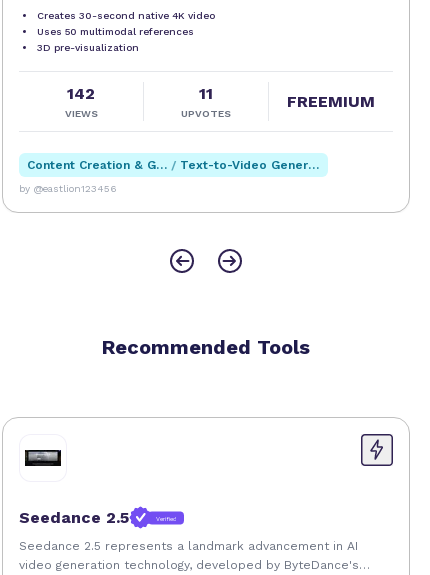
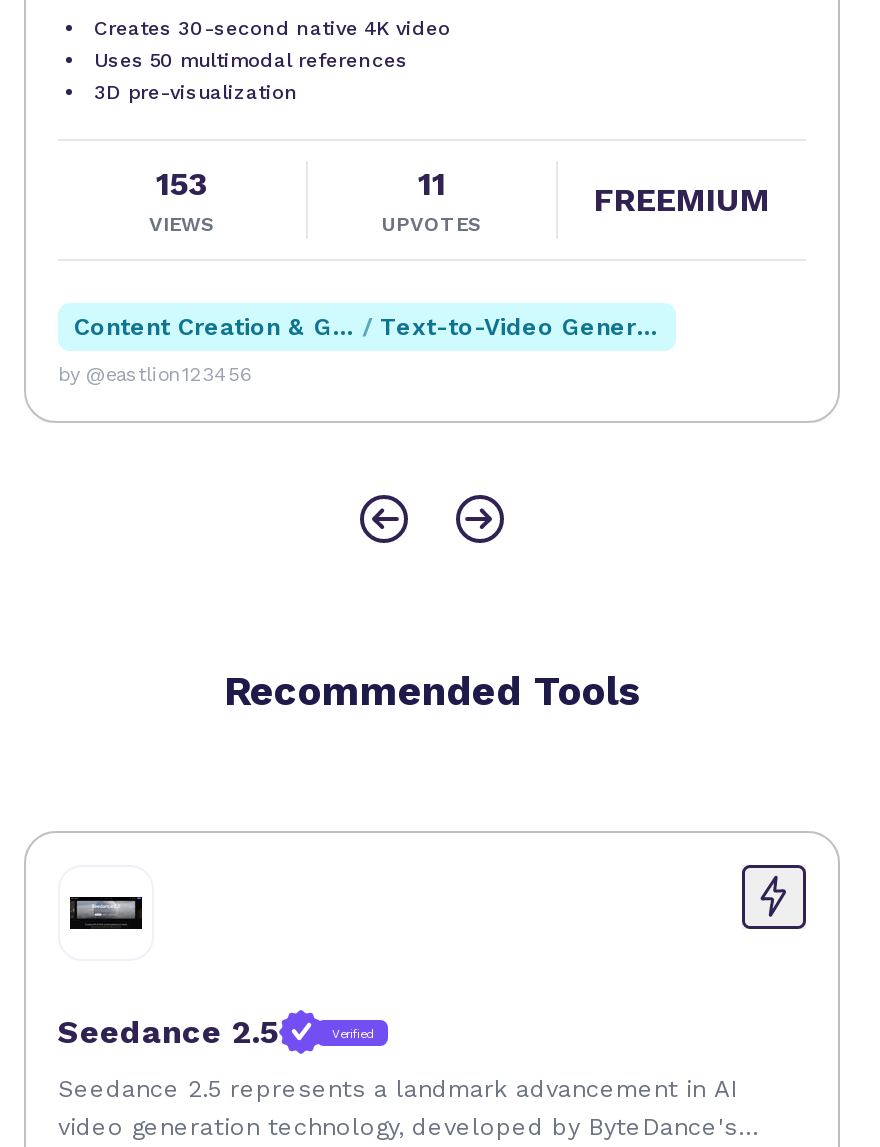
[67,84,95,103] 142 -> [156,165,208,203] 153

